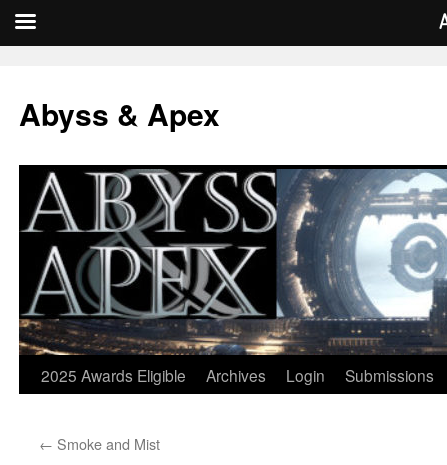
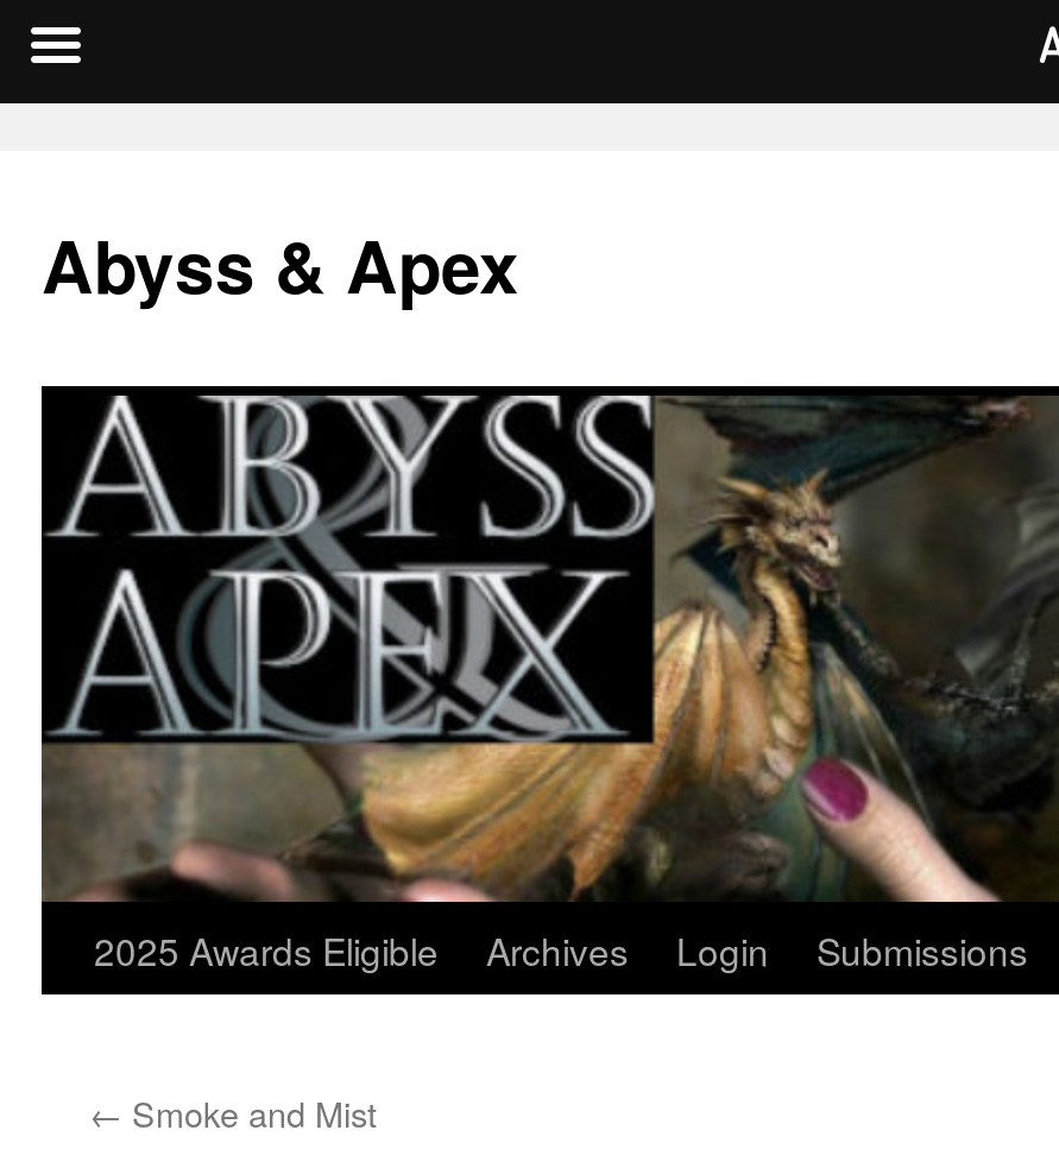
[19,169,444,356] [image] -> [42,393,1052,904] [image]

